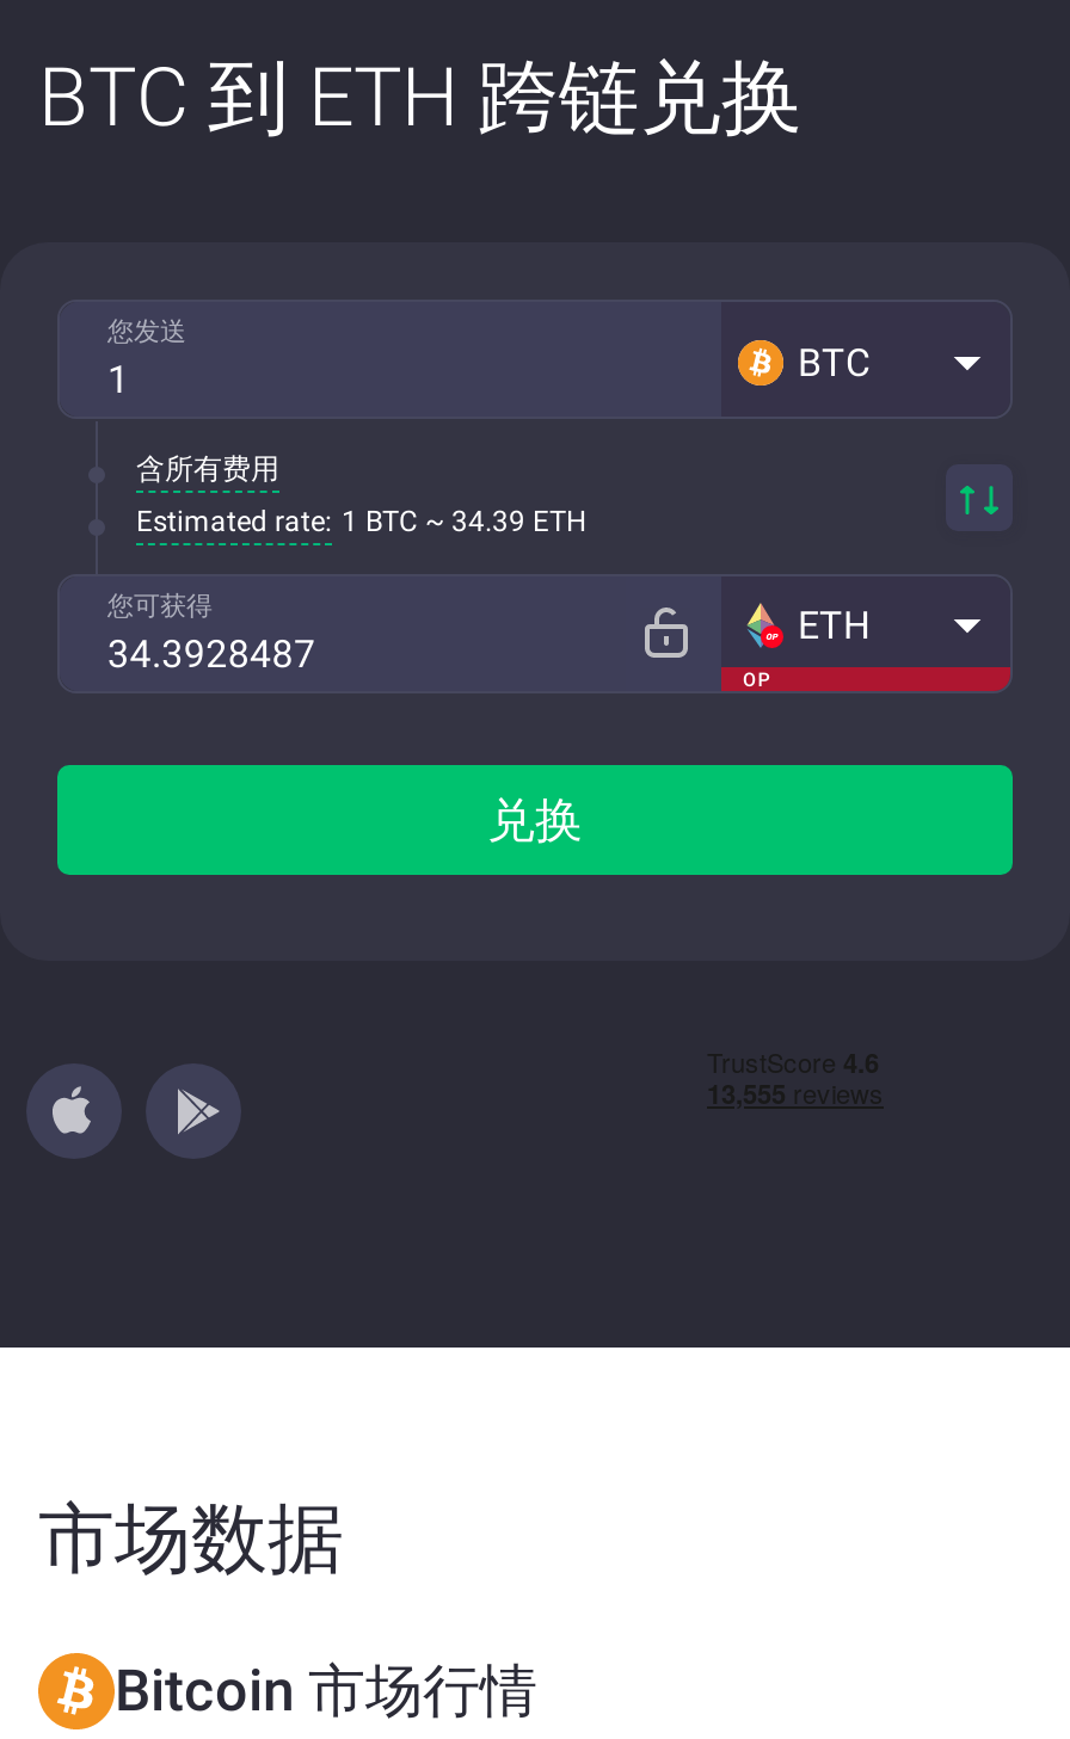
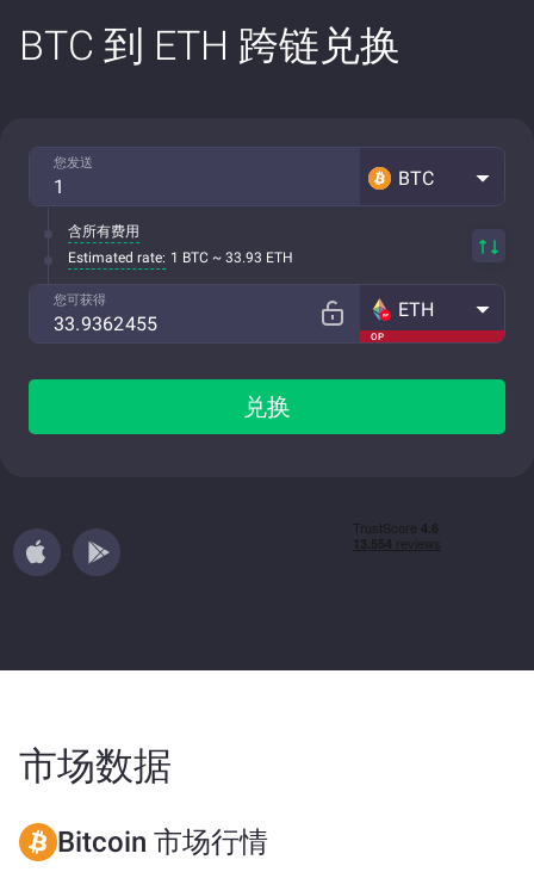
[136,504,588,538] Estimated rate: 1 BTC ~ 34.39 ETH -> [68,249,293,266] Estimated rate: 1 BTC ~ 33.93 ETH

